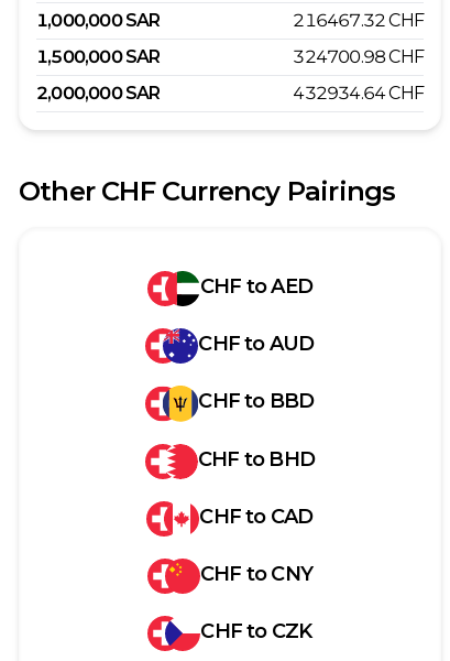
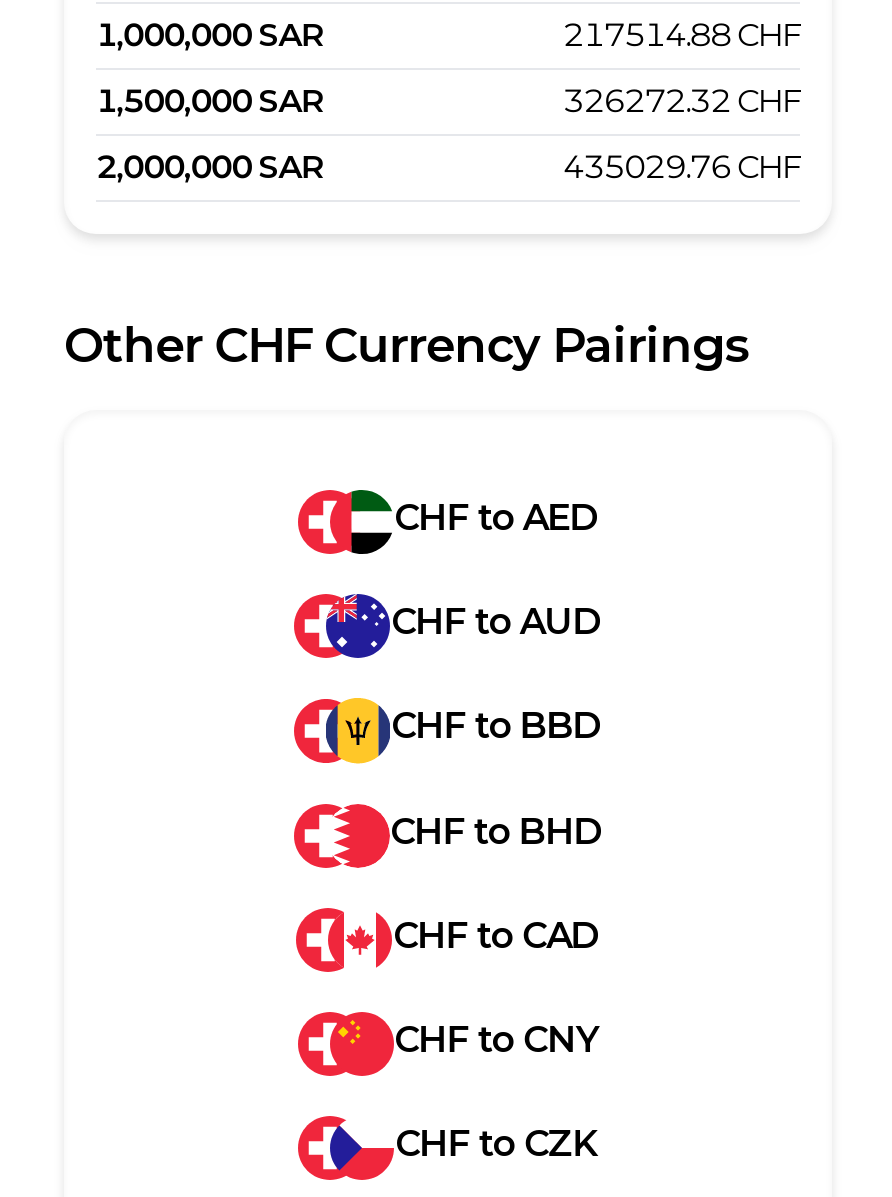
[293,10,424,31] 216467.32 CHF -> [563,16,800,54] 217514.88 CHF
[293,46,424,67] 324700.98 CHF -> [563,82,800,120] 326272.32 CHF
[293,83,424,104] 432934.64 CHF -> [563,148,800,186] 435029.76 CHF

